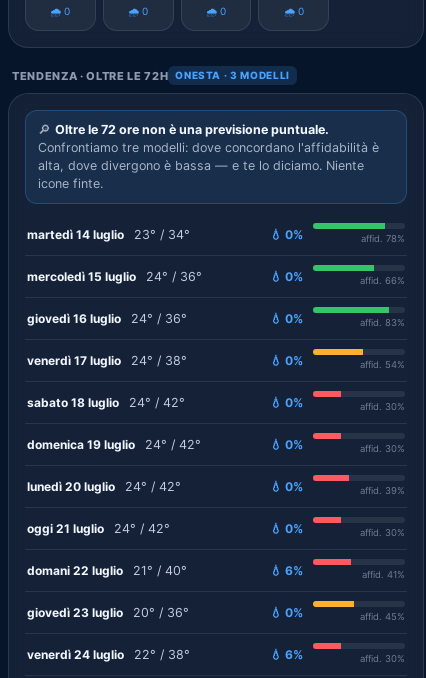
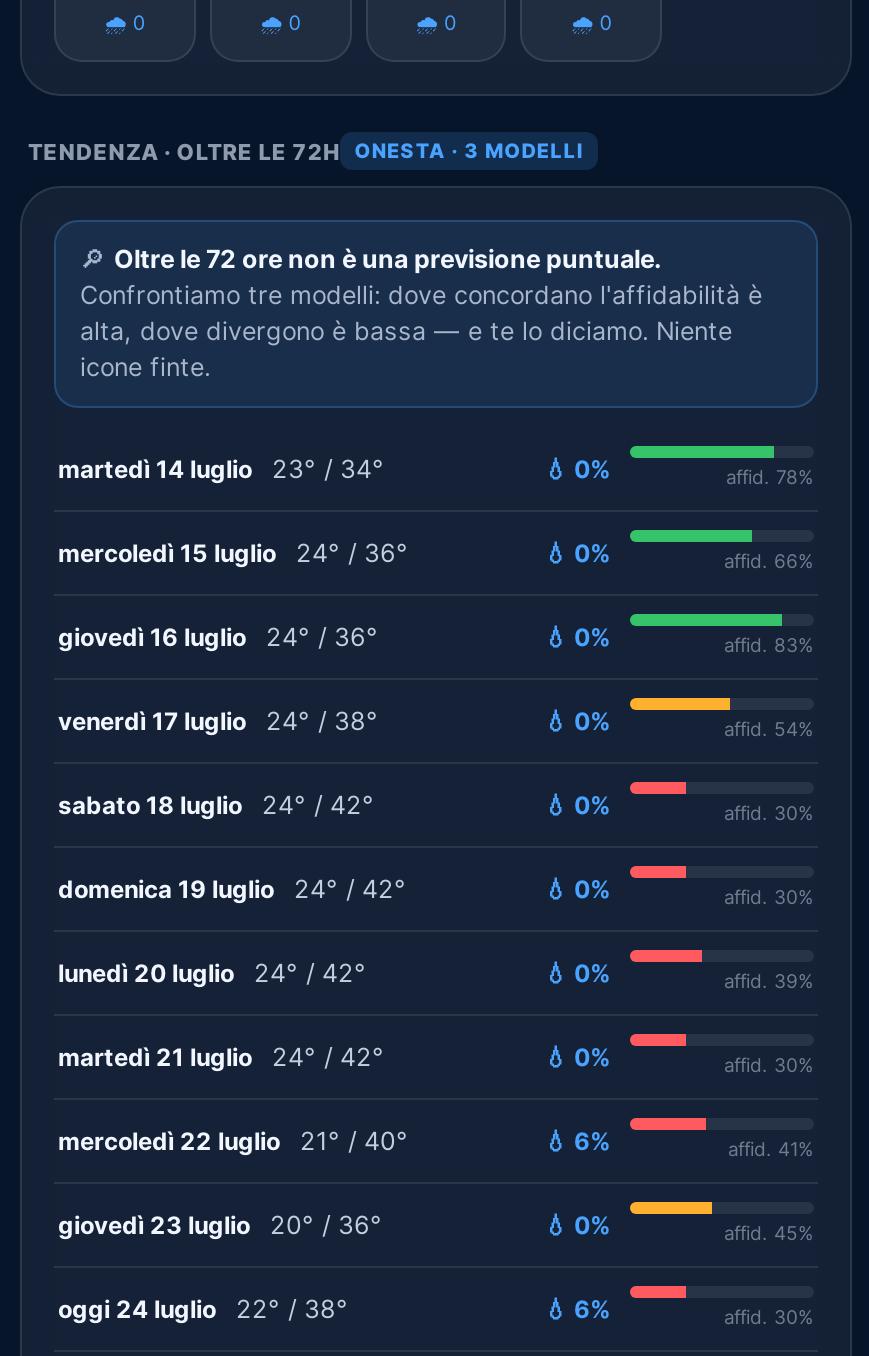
[27,520,104,535] oggi 21 luglio -> [58,1041,252,1071] martedì 21 luglio
[27,562,123,577] domani 22 luglio -> [58,1125,280,1155] mercoledì 22 luglio
[27,646,124,661] venerdì 24 luglio -> [58,1293,216,1323] oggi 24 luglio

